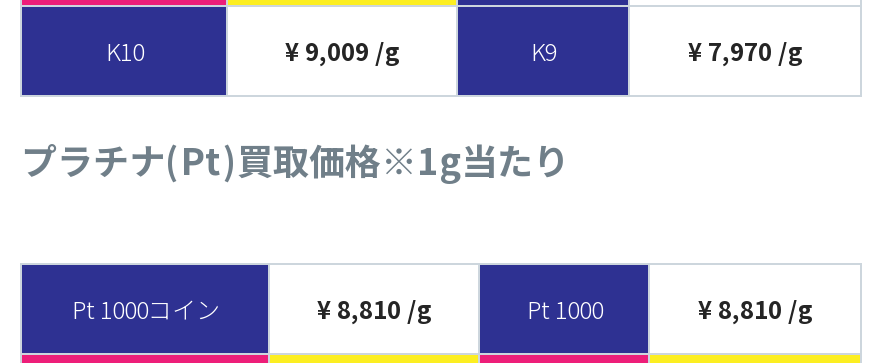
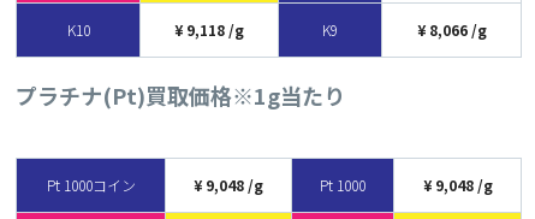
[305,33,369,67] 9,009 -> [187,19,225,40] 9,118
[708,33,772,67] 7,970 -> [429,19,468,40] 8,066
[337,291,401,325] 8,810 -> [206,174,245,195] 9,048
[718,291,782,325] 8,810 -> [435,174,474,195] 9,048

